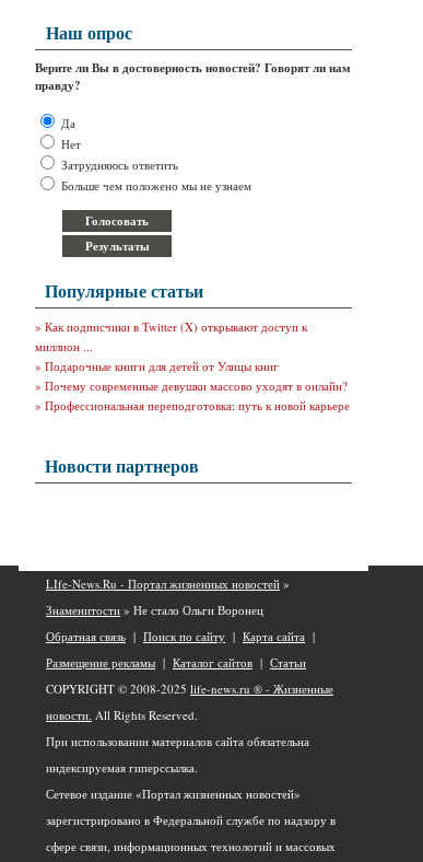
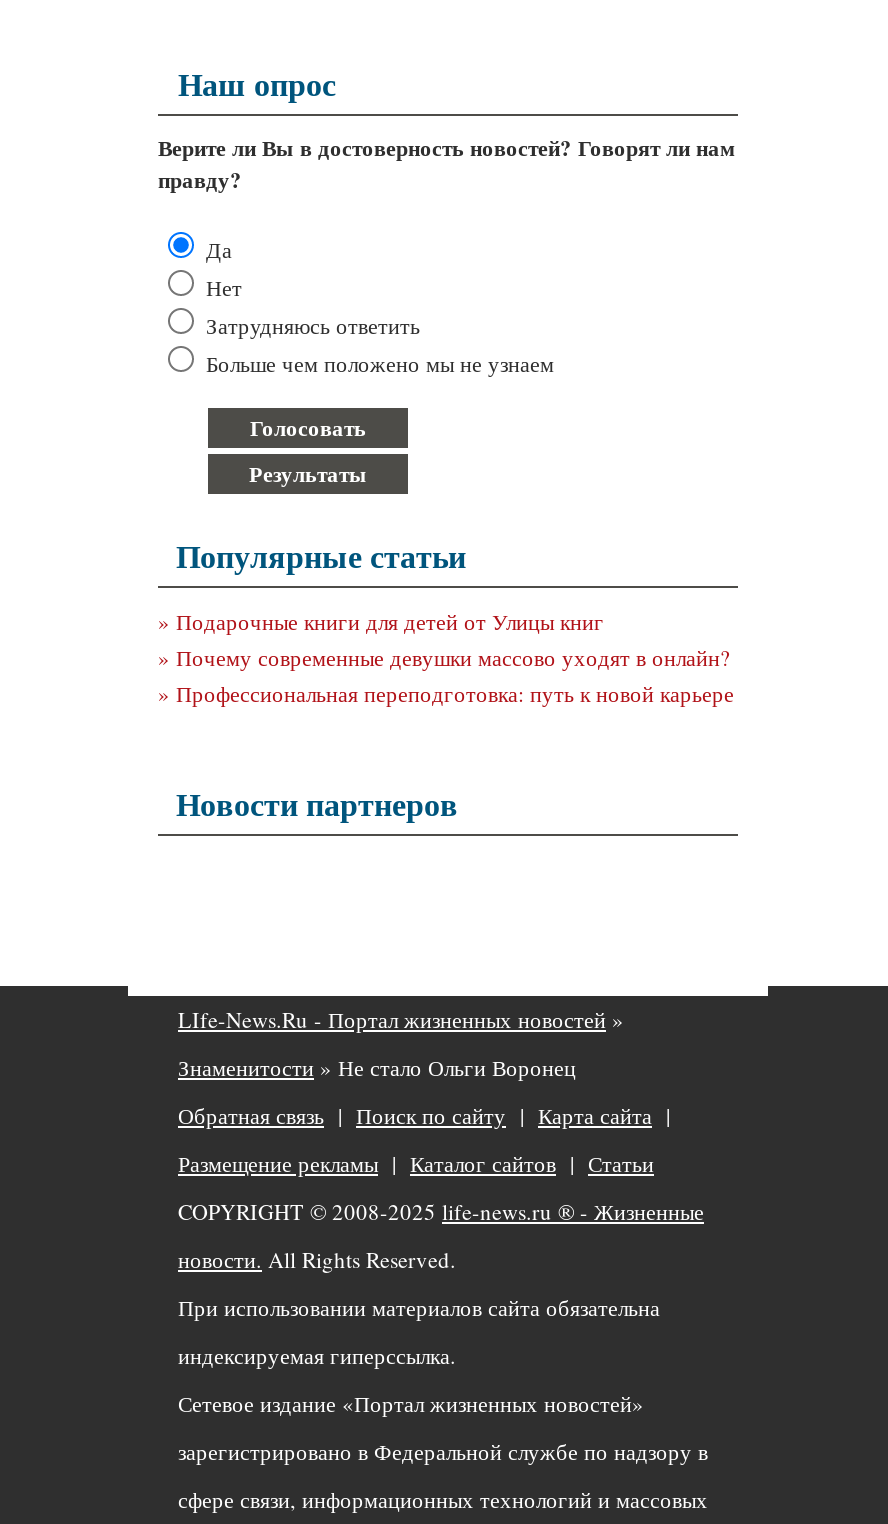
[35,318,307,354] » Как подписчики в Twitter (X) открывают доступ к | миллион ... -> none

